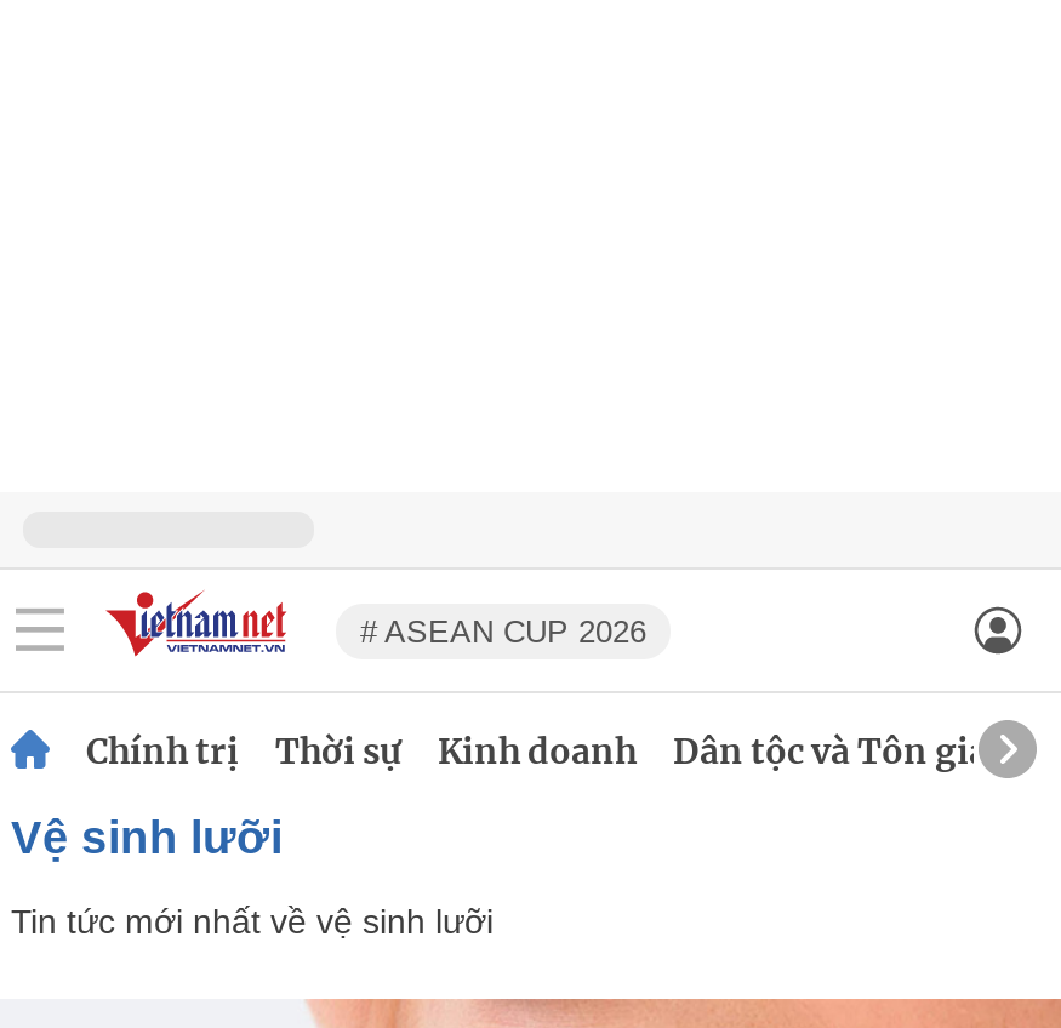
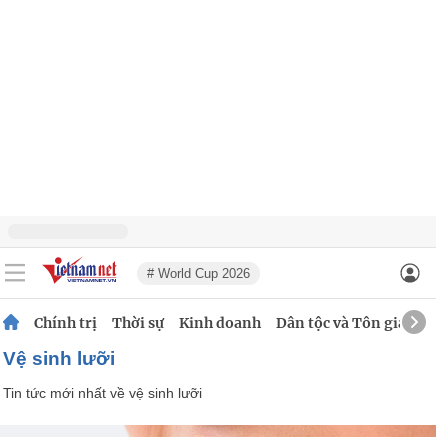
[360,612,646,649] # ASEAN CUP 2026 -> [147,265,250,280] # World Cup 2026

